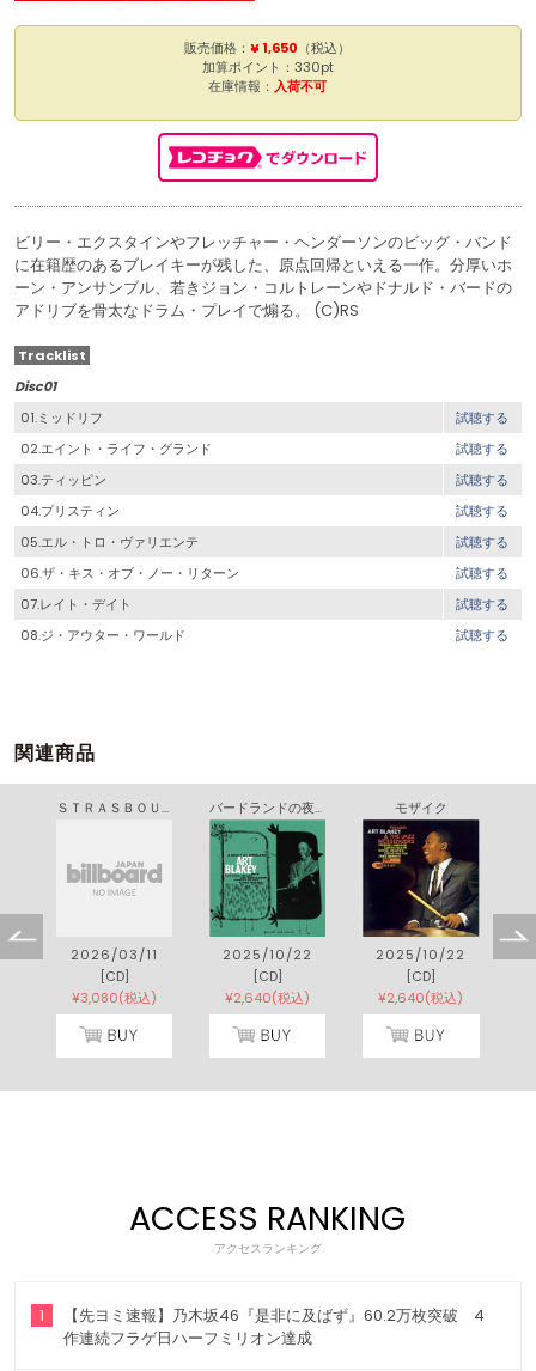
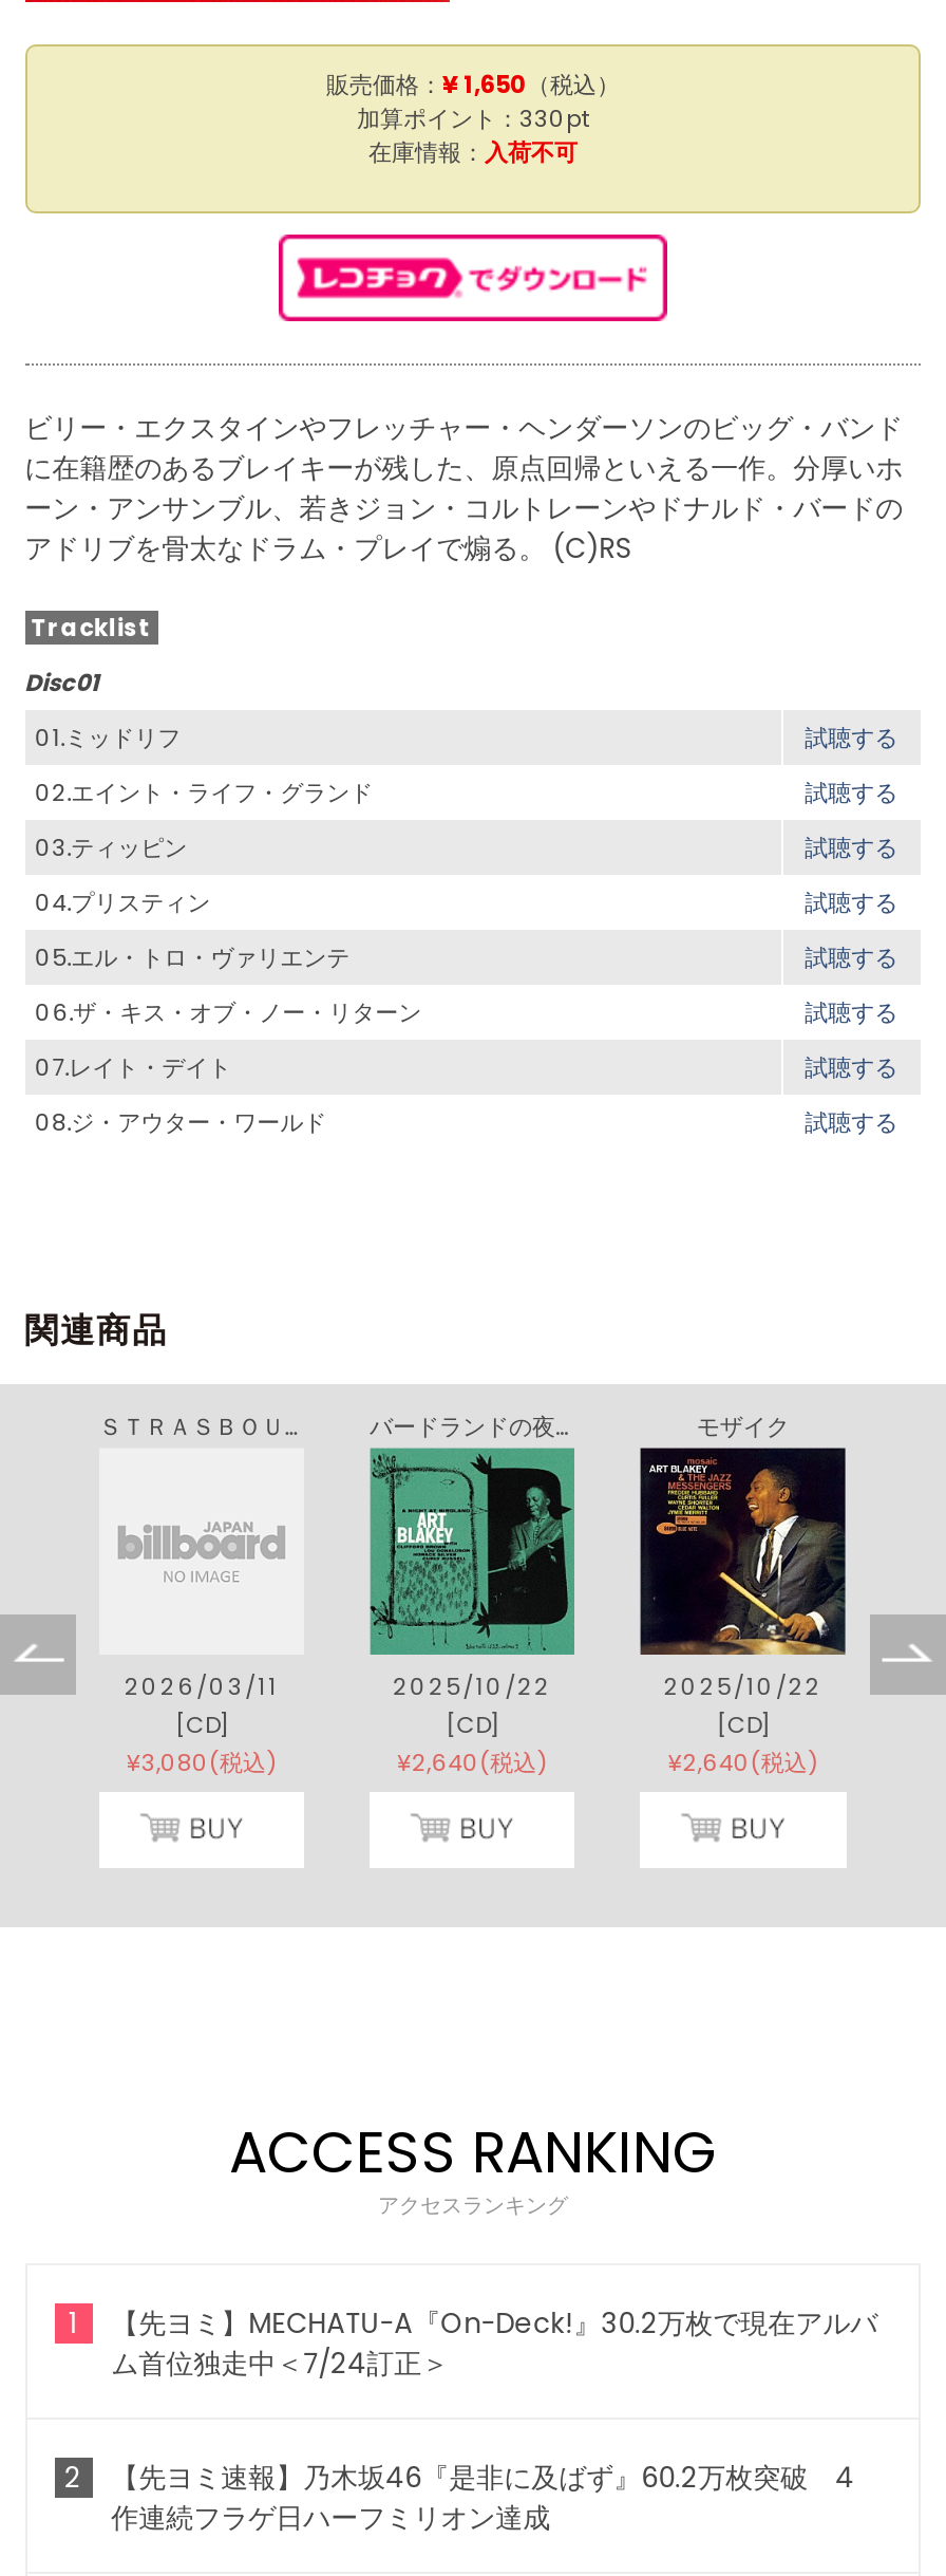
none -> [65,2304,878,2498] 【先ヨミ】MECHATU-A『On-Deck!』30.2万枚で現在アルバ | ム首位独走中＜7/24訂正＞ | 2

